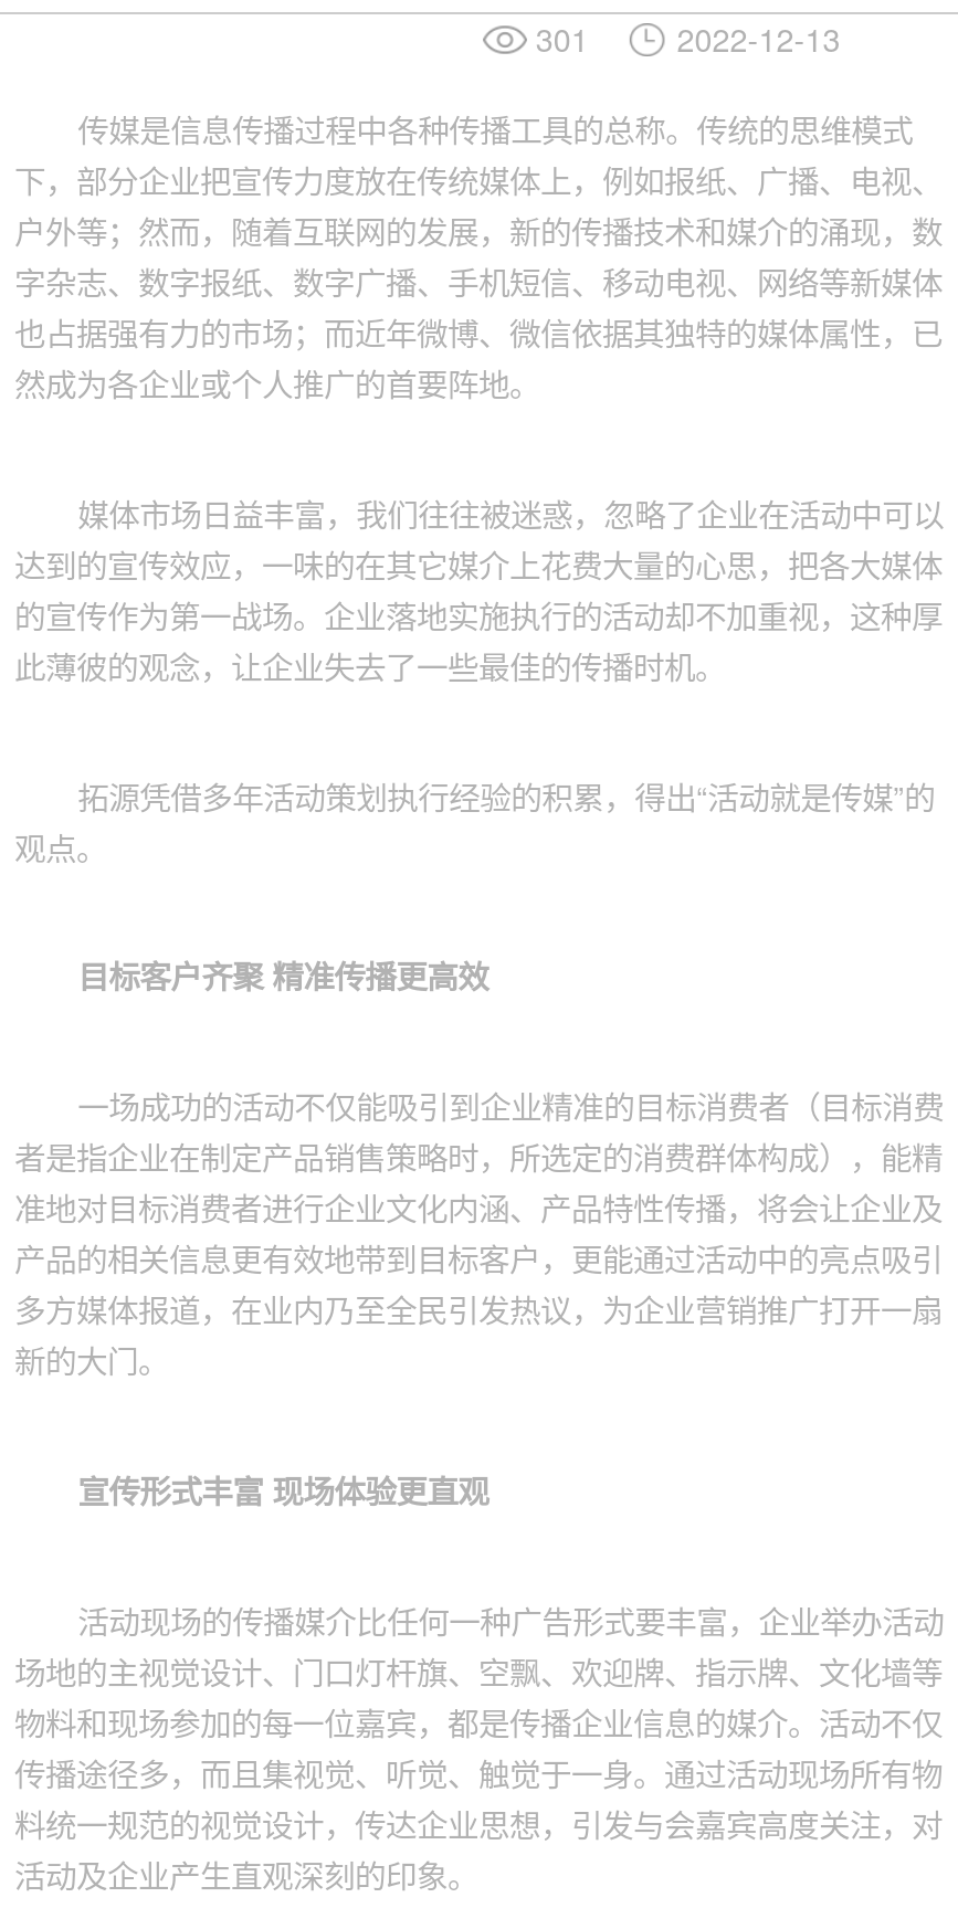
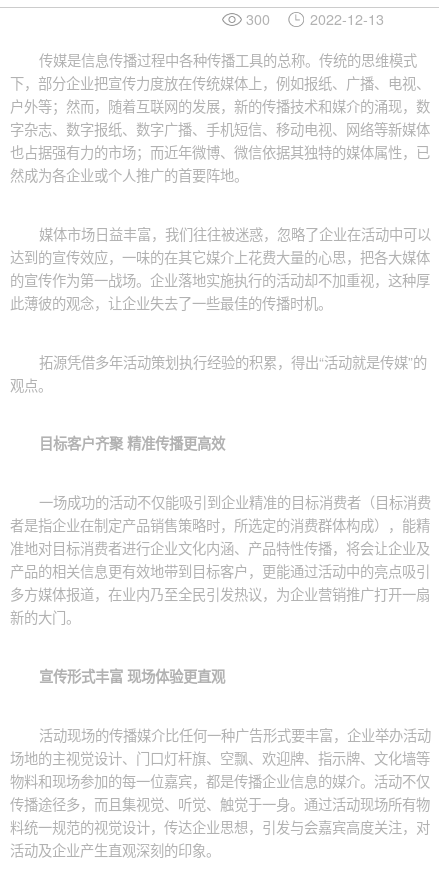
[536,17,840,61] 301 2022-12-13 -> [246,9,384,29] 300 2022-12-13

